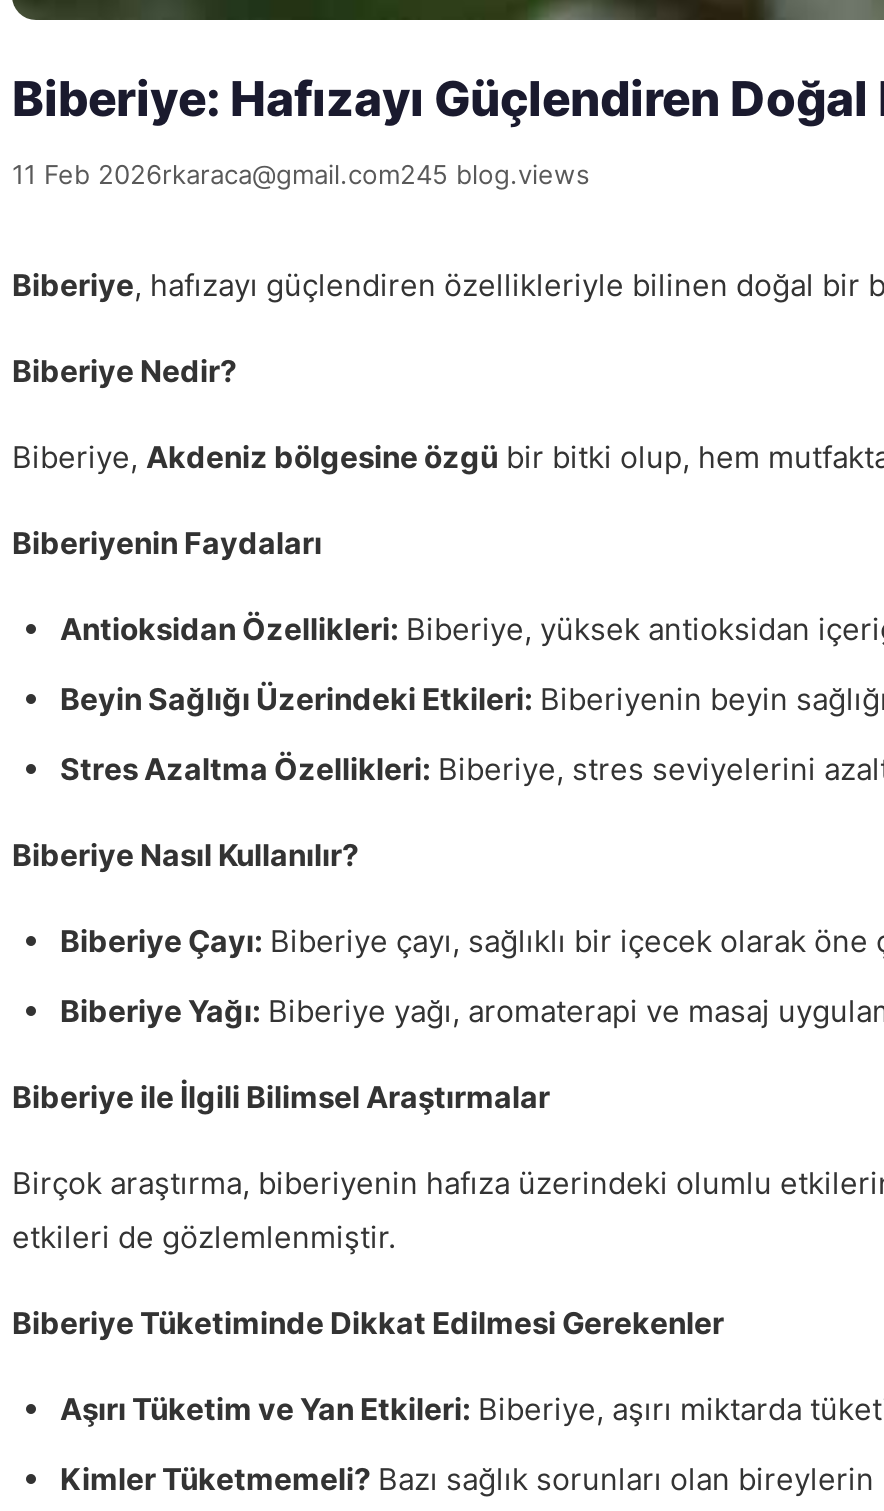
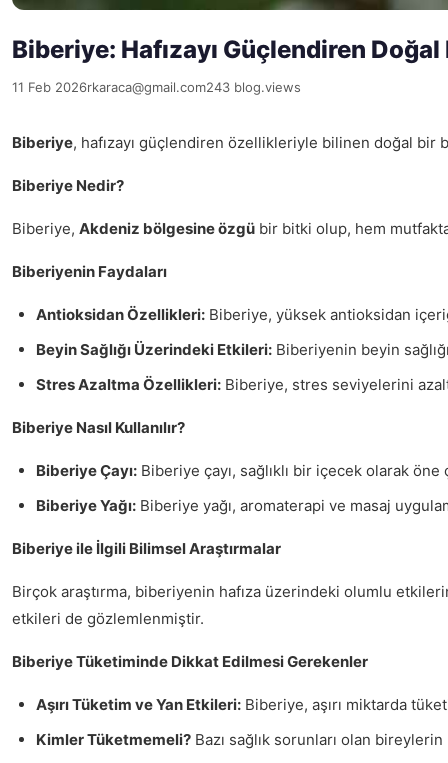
[12,158,590,190] 11 Feb 2026rkaraca@gmail.com245 blog.views -> [12,79,301,95] 11 Feb 2026rkaraca@gmail.com243 blog.views

